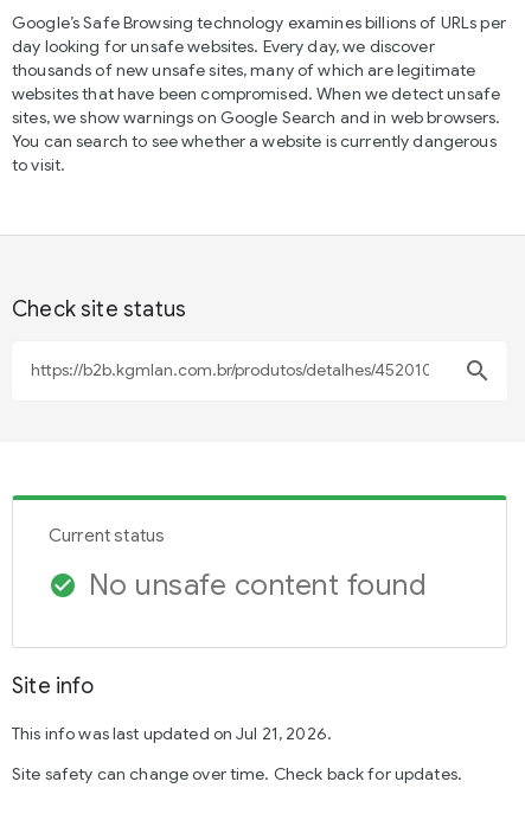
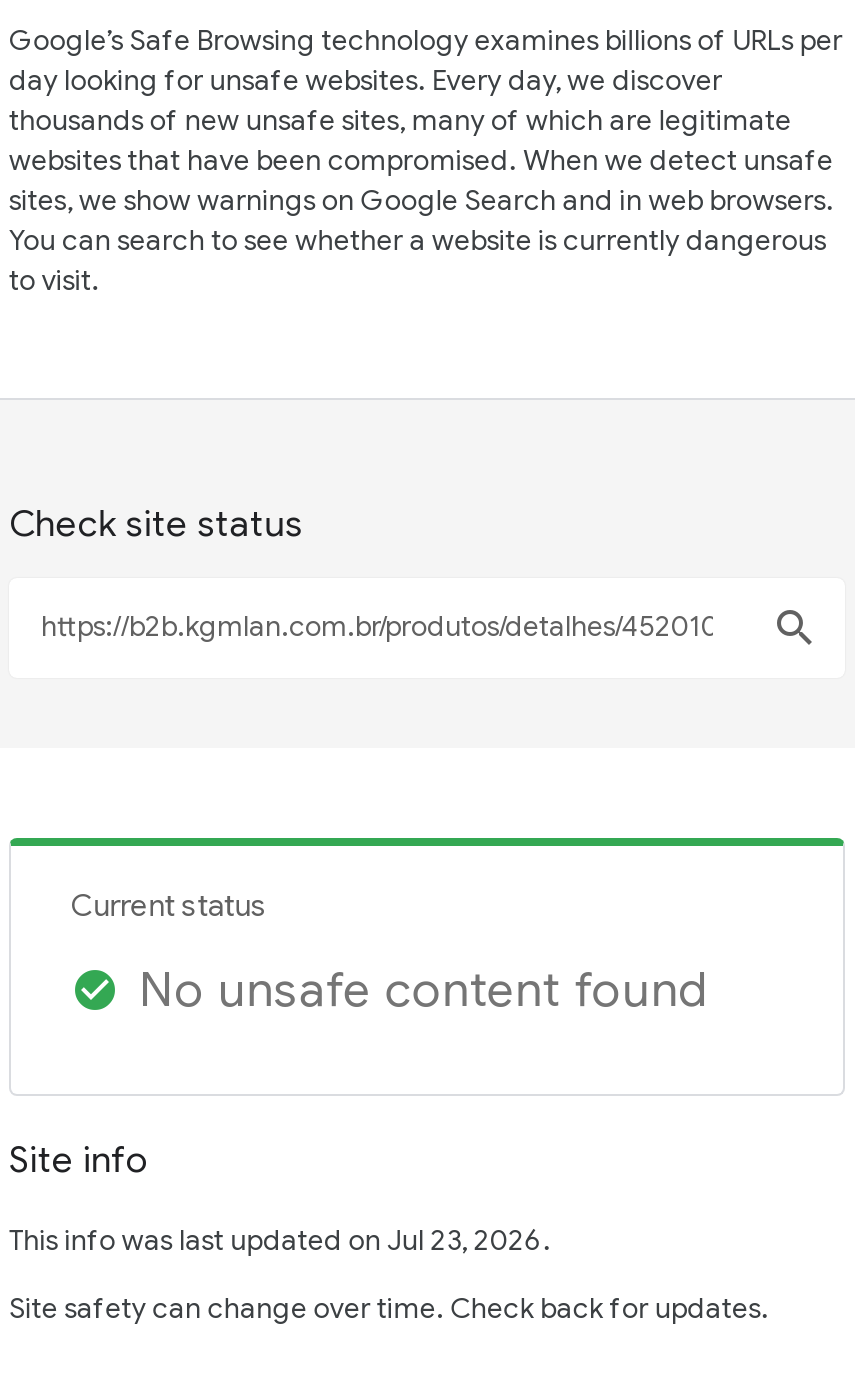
[12,723,332,744] This info was last updated on Jul 21, 2026. -> [9,1222,551,1258] This info was last updated on Jul 23, 2026.

